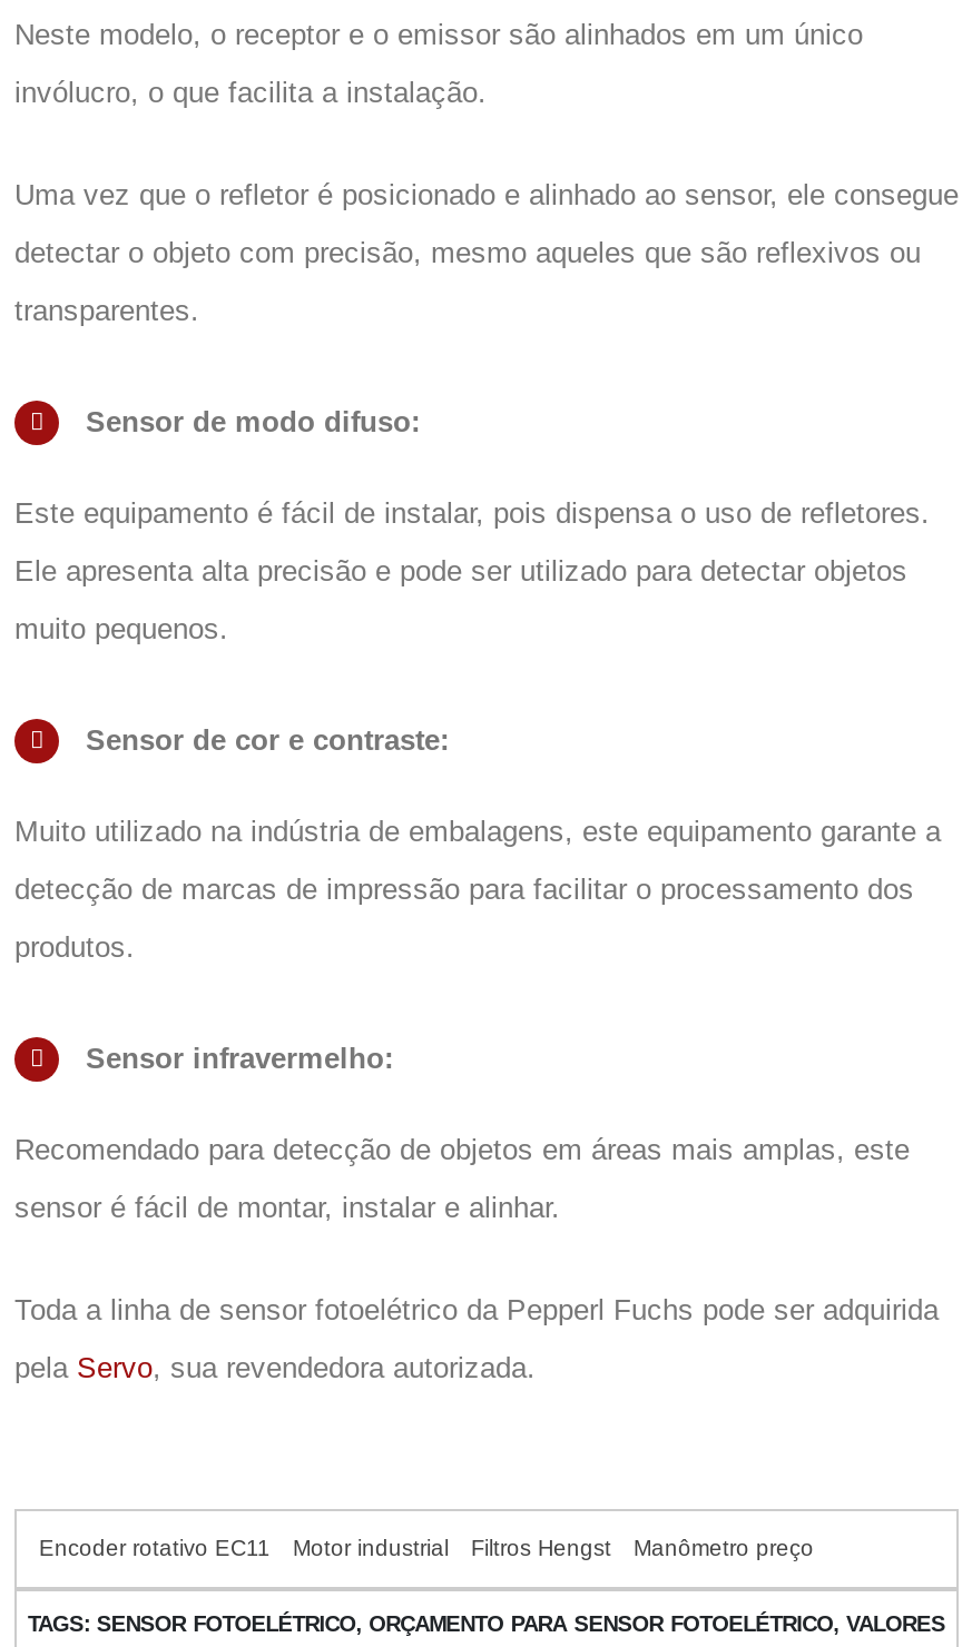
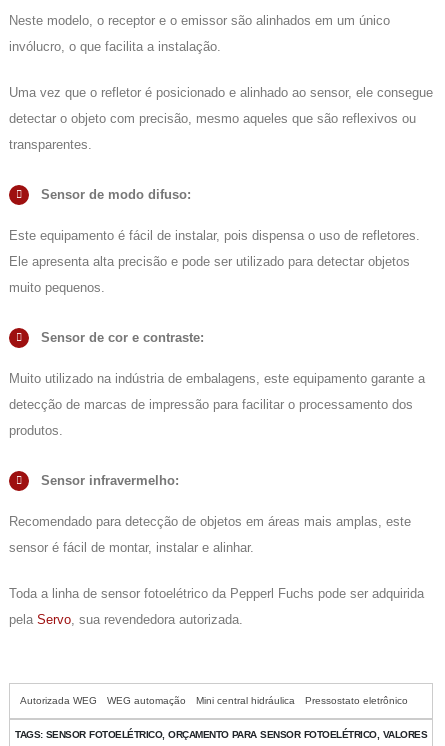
[39,1536,814,1560] Encoder rotativo EC11 | Motor industrial | Filtros Hengst | Manômetro preço -> [20,695,408,706] Autorizada WEG | WEG automação | Mini central hidráulica | Pressostato eletrônico

